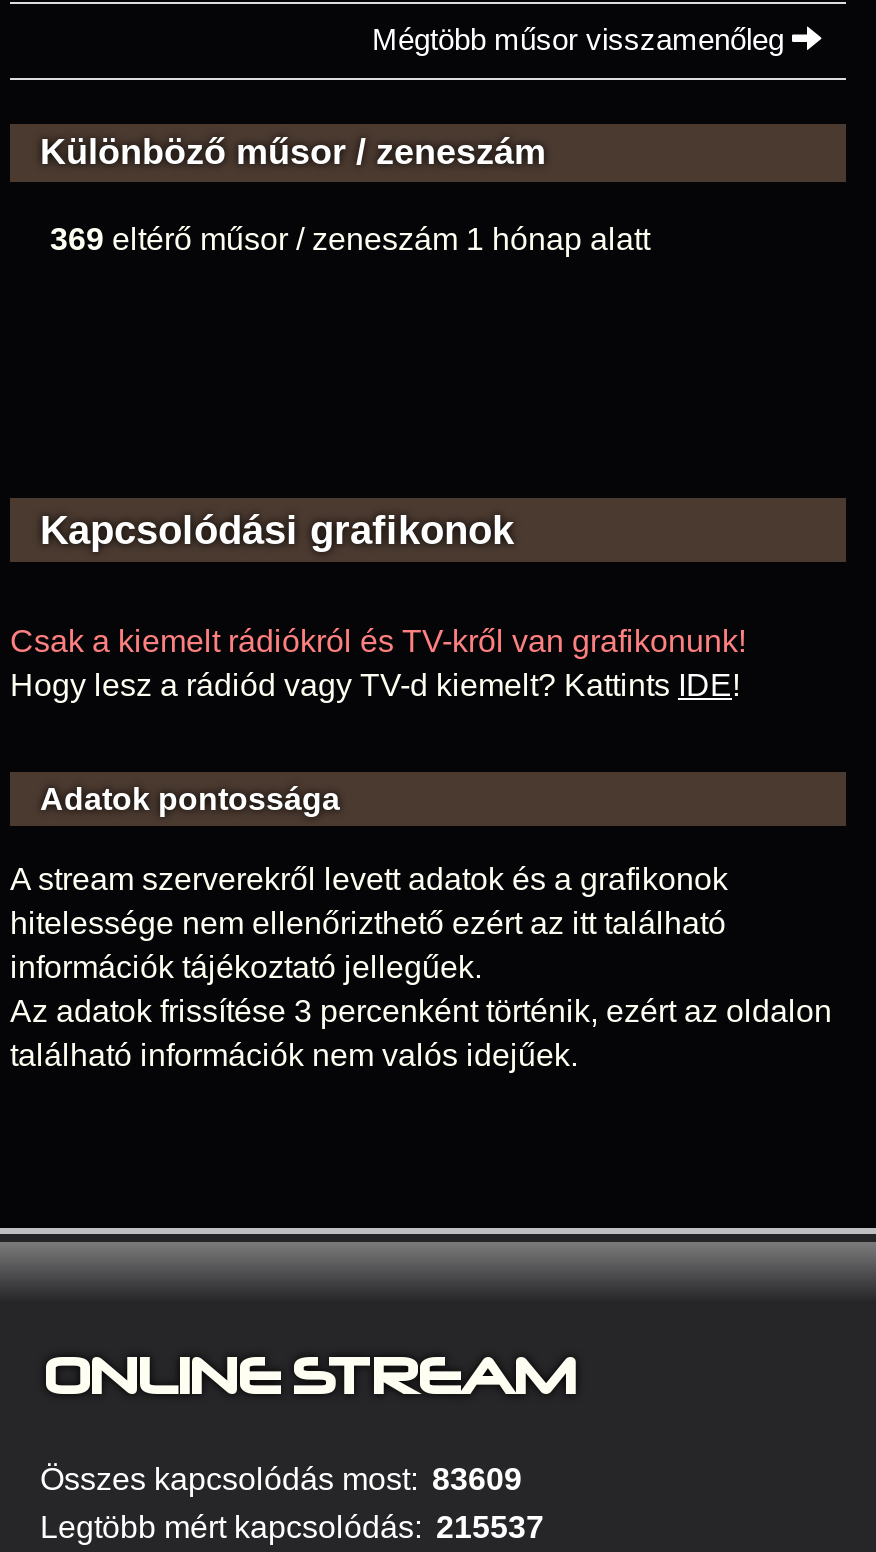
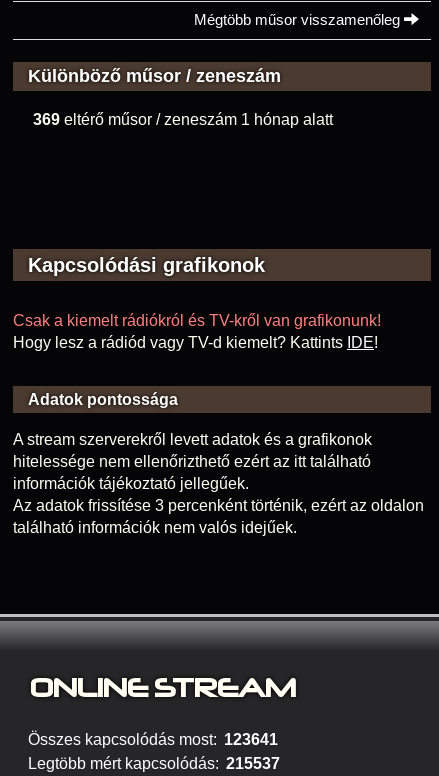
[40,1462,522,1496] Összes kapcsolódás most: 83609 -> [28,731,278,748] Összes kapcsolódás most: 123641

